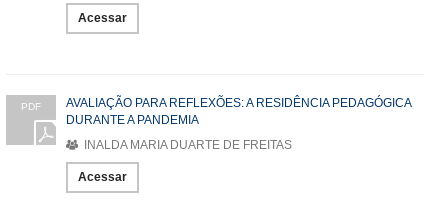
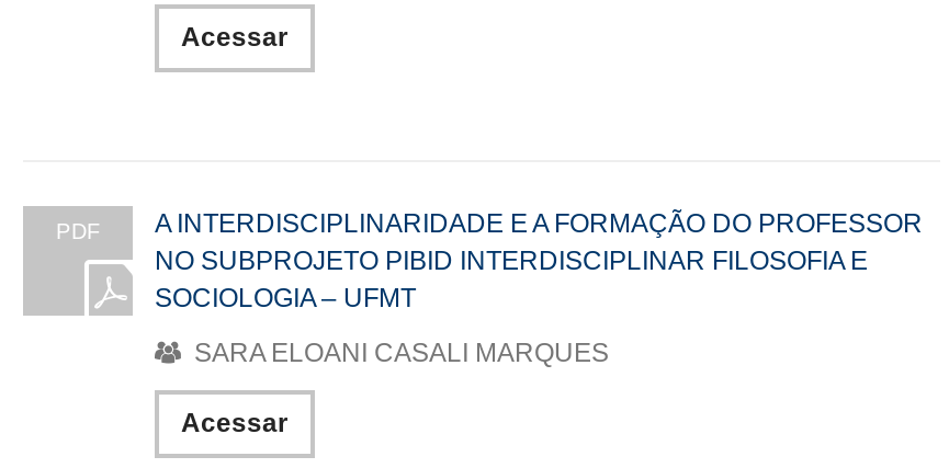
[66,96,411,127] AVALIAÇÃO PARA REFLEXÕES: A RESIDÊNCIA PEDAGÓGICA | DURANTE A PANDEMIA -> [155,207,923,313] A INTERDISCIPLINARIDADE E A FORMAÇÃO DO PROFESSOR | NO SUBPROJETO PIBID INTERDISCIPLINAR FILOSOFIA E | SOCIOLOGIA – UFMT
[81,138,292,152] INALDA MARIA DUARTE DE FREITAS -> [188,337,609,367] SARA ELOANI CASALI MARQUES

